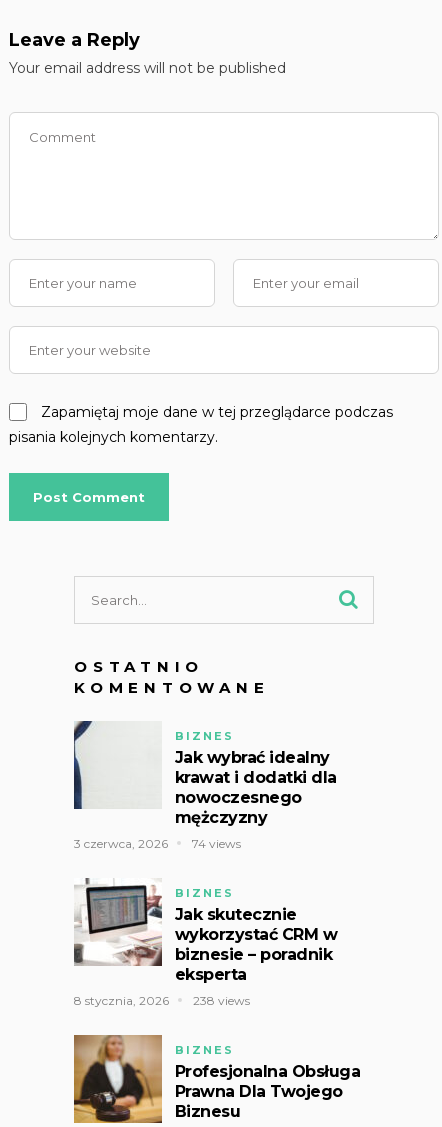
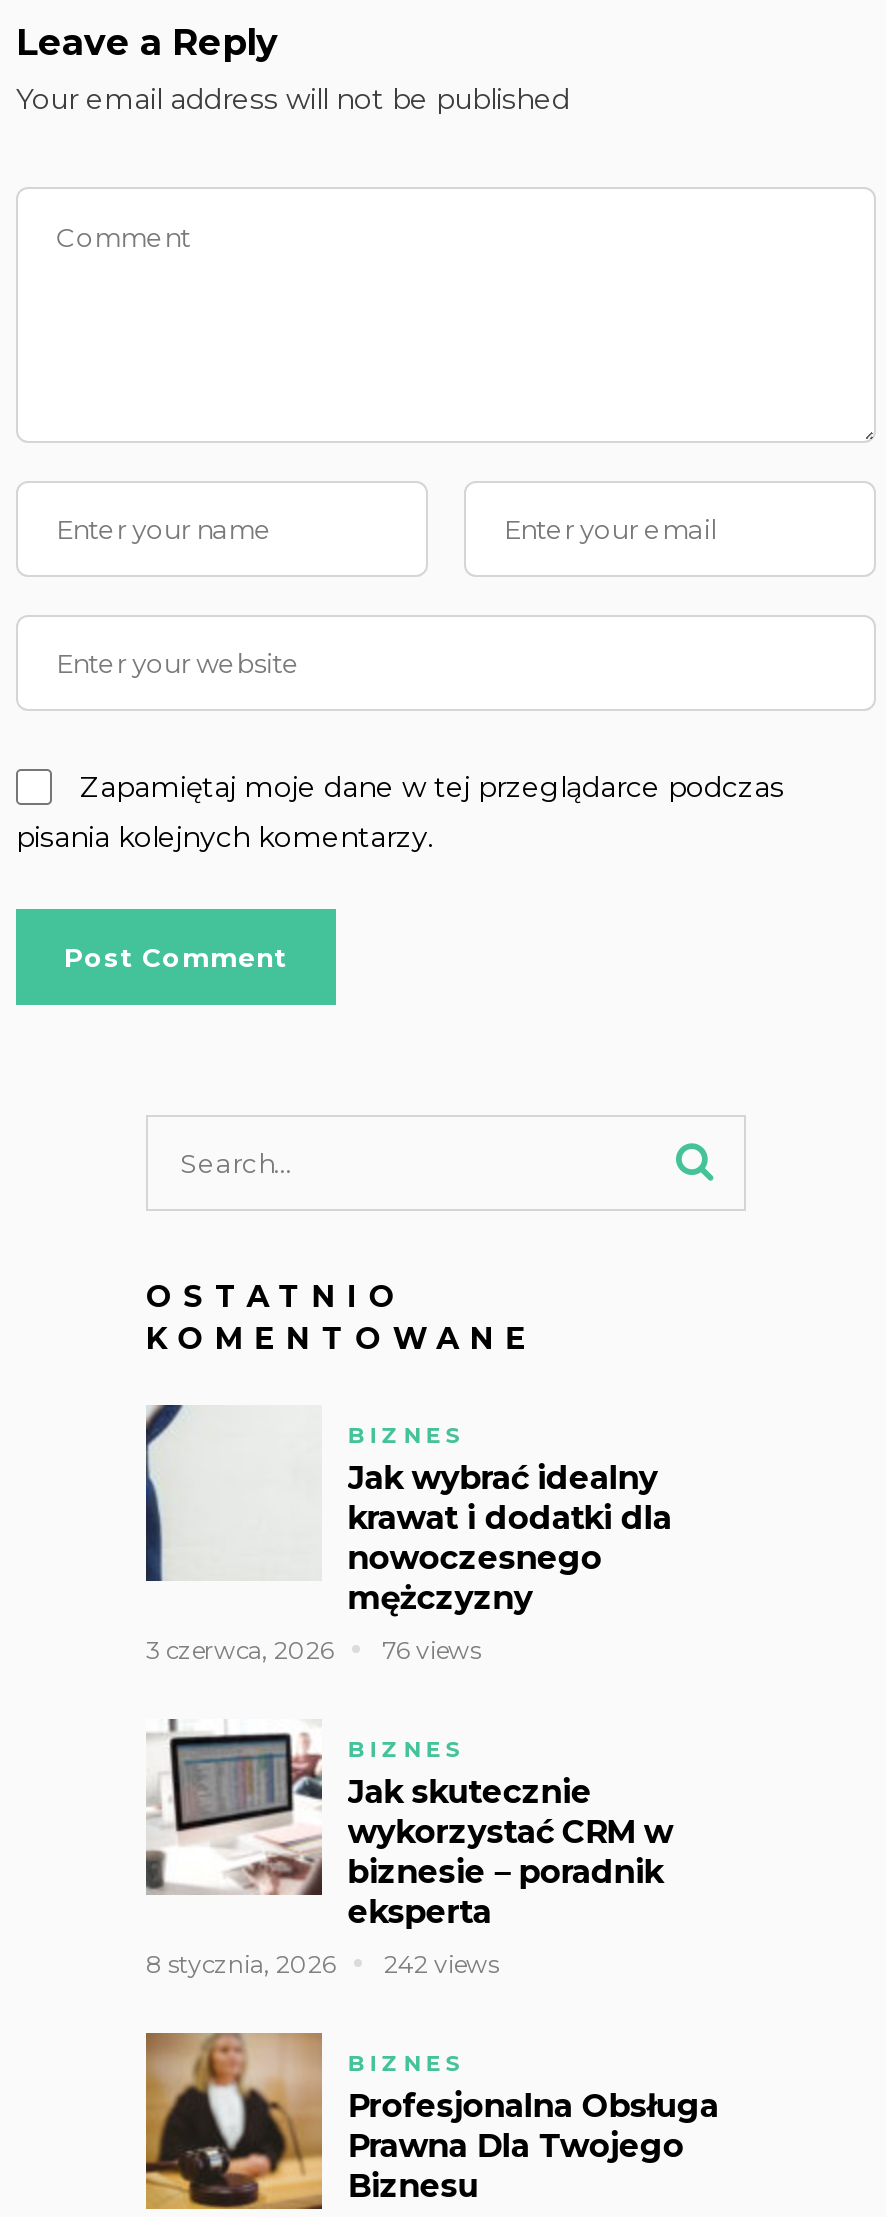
[74,836,241,851] 3 czerwca, 2026 74 views -> [146,1636,480,1666] 3 czerwca, 2026 76 views
[74,993,250,1008] 8 stycznia, 2026 238 views -> [146,1949,498,1979] 8 stycznia, 2026 242 views

